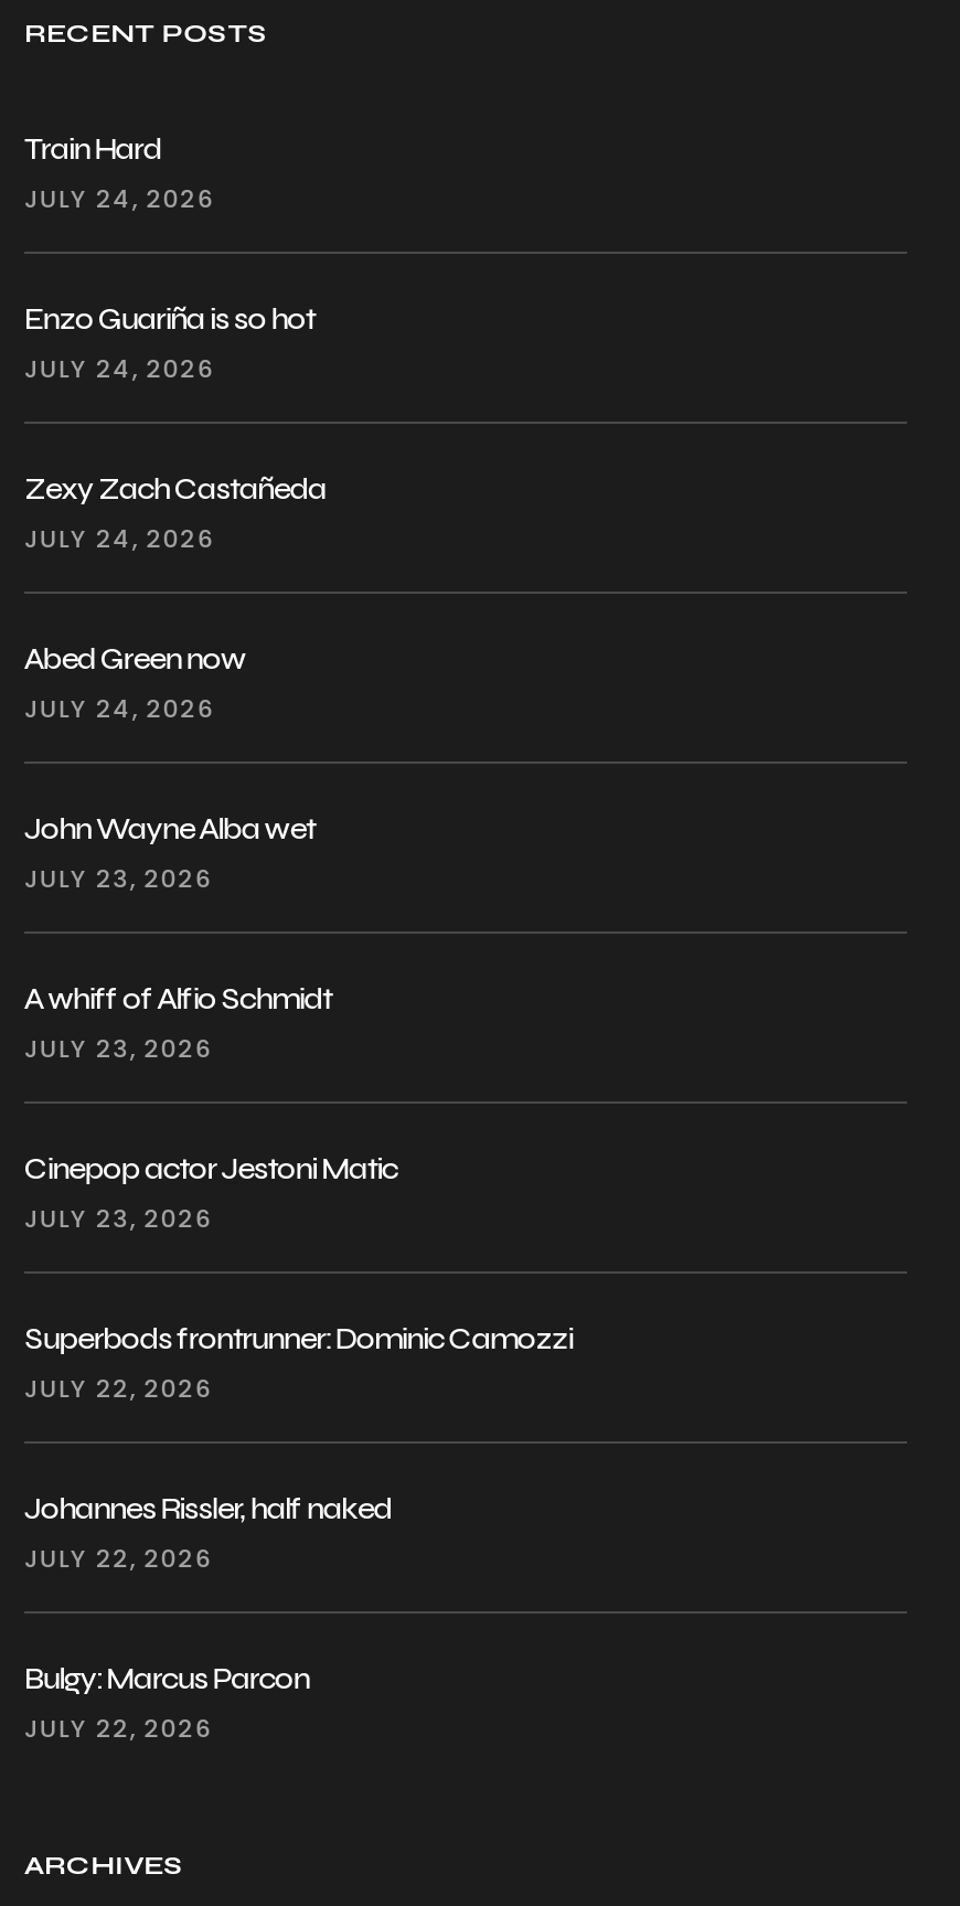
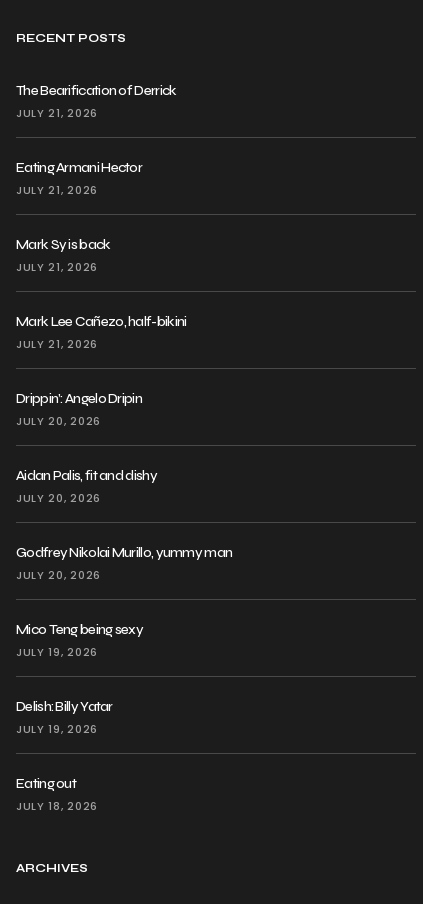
[24,130,214,216] Train Hard | JULY 24, 2026 -> [16,82,176,121] The Bearification of Derrick | JULY 21, 2026
[24,300,315,386] Enzo Guariña is so hot | JULY 24, 2026 -> [16,159,142,198] Eating Armani Hector | JULY 21, 2026
[24,470,326,556] Zexy Zach Castañeda | JULY 24, 2026 -> [16,236,110,275] Mark Sy is back | JULY 21, 2026
[24,640,245,726] Abed Green now | JULY 24, 2026 -> [16,313,186,352] Mark Lee Cañezo, half-bikini | JULY 21, 2026
[24,810,315,896] John Wayne Alba wet | JULY 23, 2026 -> [16,390,142,429] Drippin’: Angelo Dripin | JULY 20, 2026
[24,980,331,1066] A whiff of Alfio Schmidt | JULY 23, 2026 -> [16,467,157,506] Aidan Palis, fit and dishy | JULY 20, 2026
[24,1150,397,1236] Cinepop actor Jestoni Matic | JULY 23, 2026 -> [16,544,232,583] Godfrey Nikolai Murillo, yummy man | JULY 20, 2026
[24,1320,572,1406] Superbods frontrunner: Dominic Camozzi | JULY 22, 2026 -> [16,621,143,660] Mico Teng being sexy | JULY 19, 2026
[24,1490,392,1576] Johannes Rissler, half naked | JULY 22, 2026 -> [16,698,113,737] Delish: Billy Yatar | JULY 19, 2026
[24,1660,309,1746] Bulgy: Marcus Parcon | JULY 22, 2026 -> [16,775,98,814] Eating out | JULY 18, 2026

